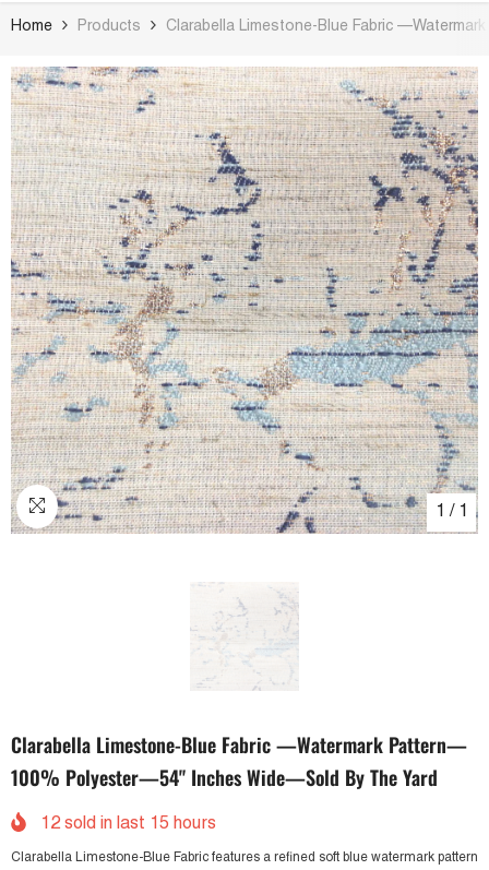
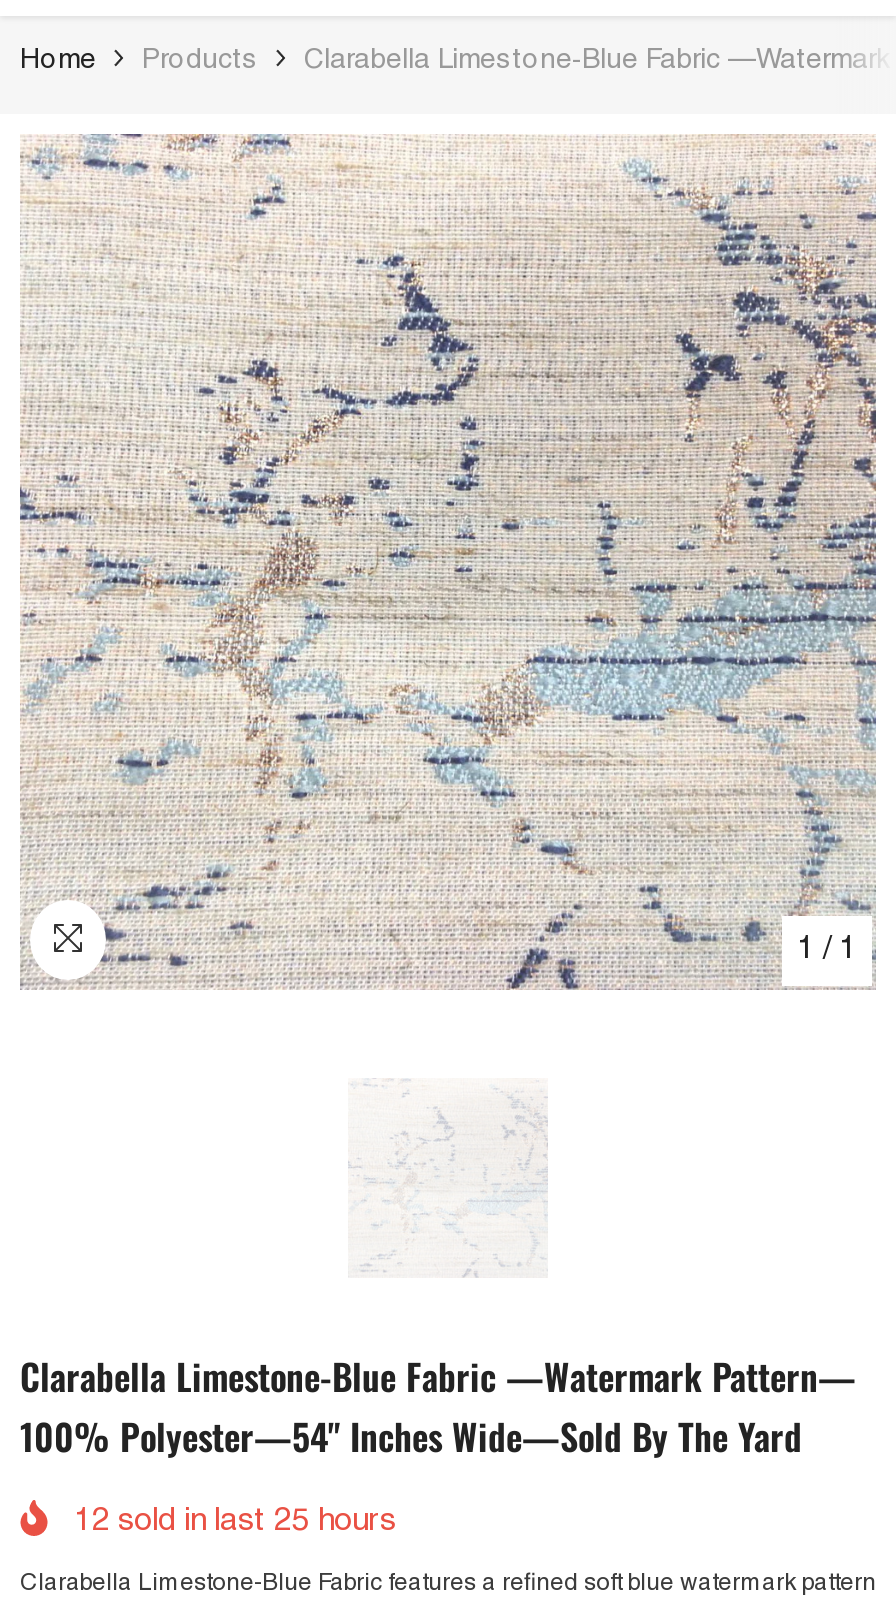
[40,817,216,832] 12 sold in last 15 hours -> [74,1508,396,1536] 12 sold in last 25 hours

